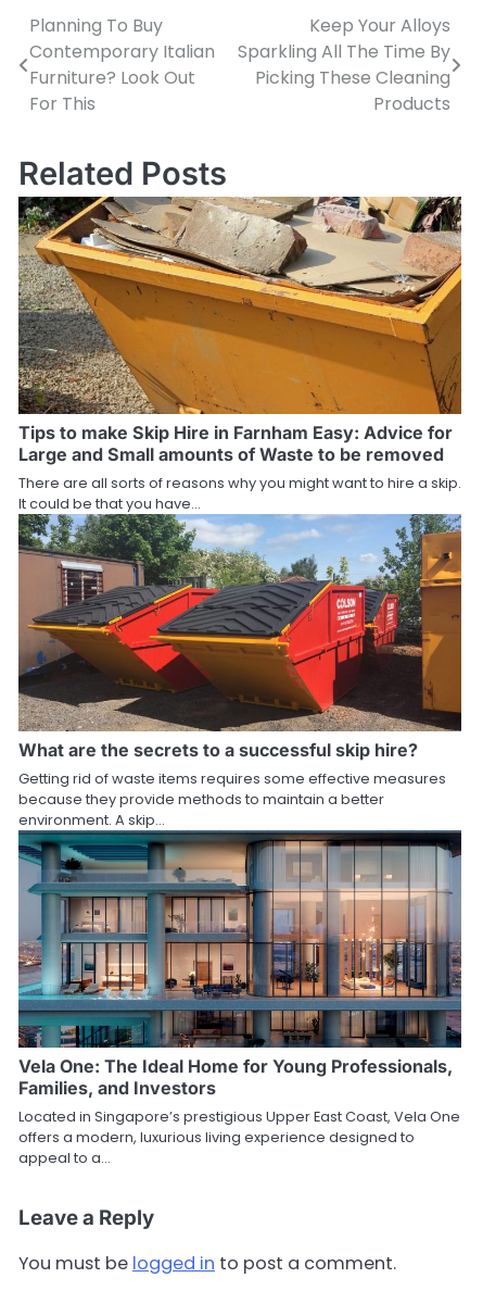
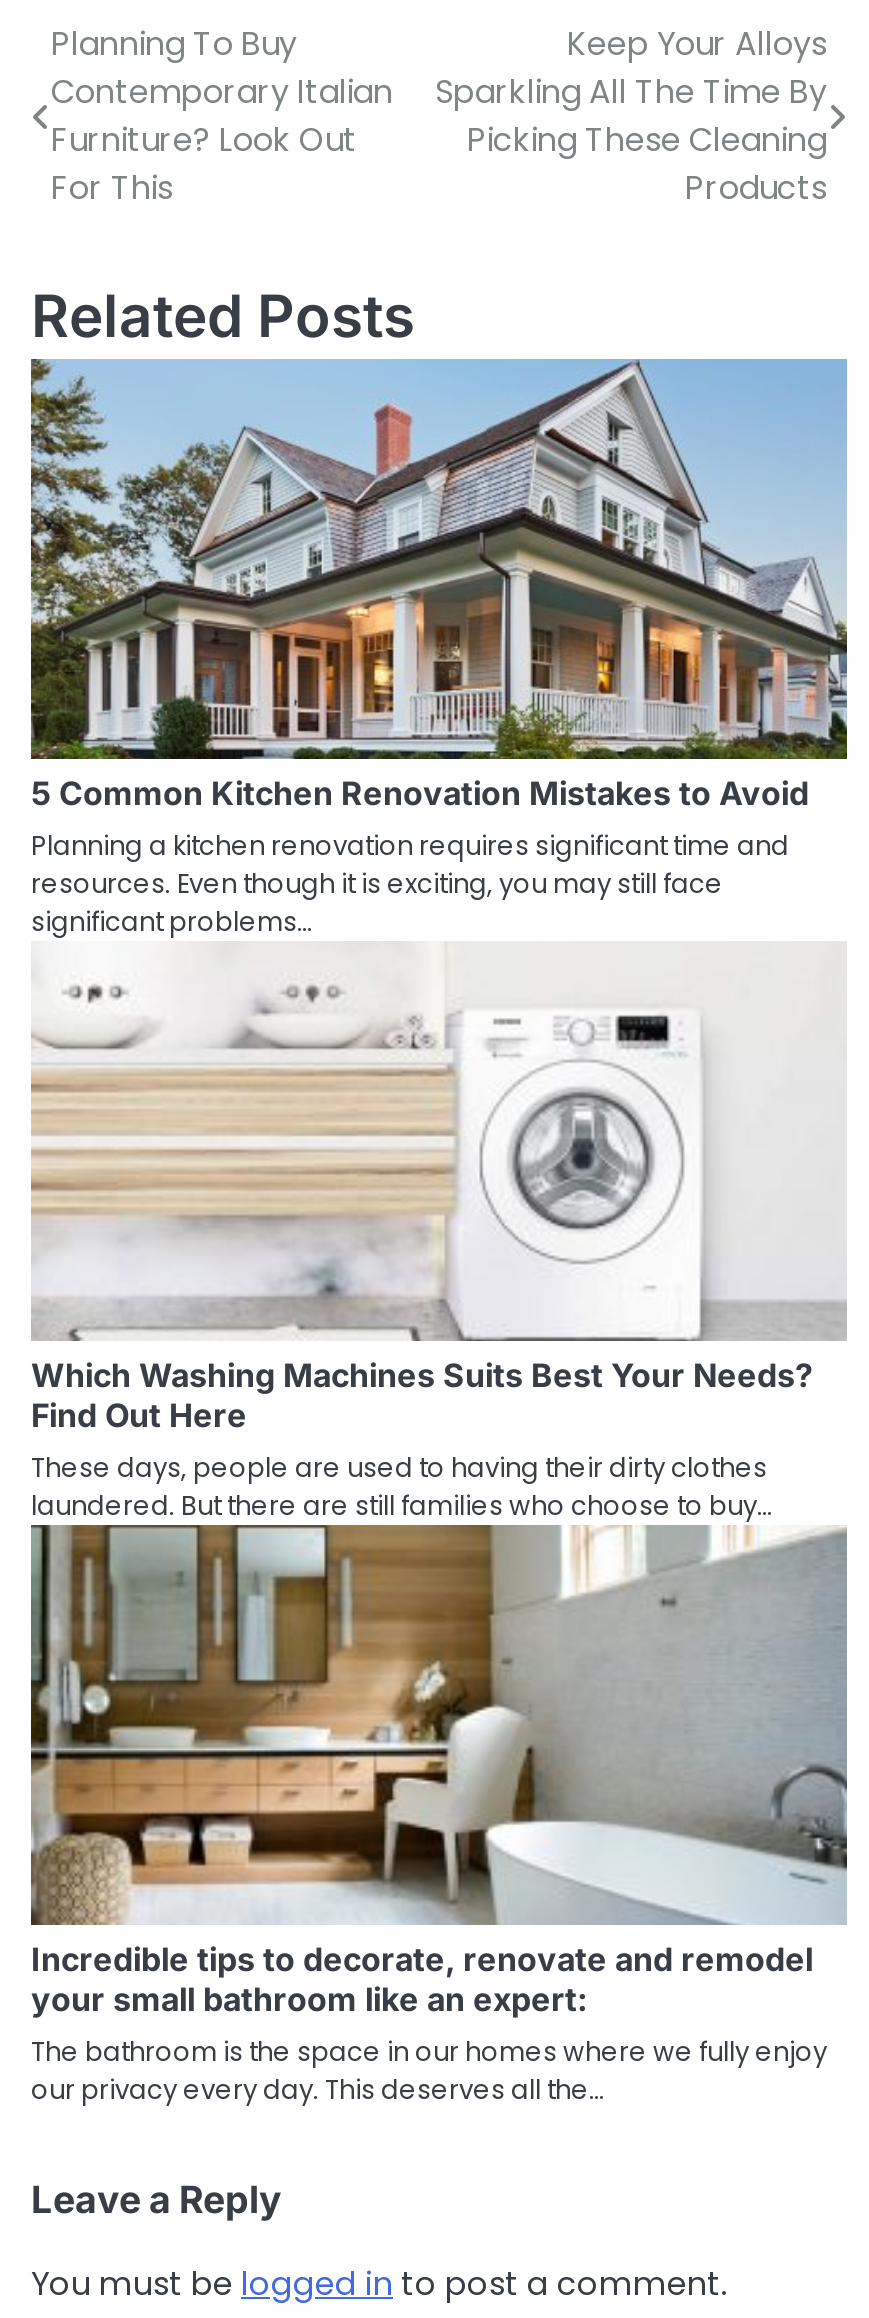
[18,196,462,514] [image] | Tips to make Skip Hire in Farnham Easy: Advice for | Large and Small amounts of Waste to be removed | There are all sorts of reasons why you might want to hire a skip. | It could be that you have… -> [31,357,849,940] [image] | 5 Common Kitchen Renovation Mistakes to Avoid | Planning a kitchen renovation requires significant time and | resources. Even though it is exciting, you may still face | significant problems…
[17,513,462,830] [image] | What are the secrets to a successful skip hire? | Getting rid of waste items requires some effective measures | because they provide methods to maintain a better | environment. A skip… -> [31,943,847,1524] [image] | Which Washing Machines Suits Best Your Needs? | Find Out Here | These days, people are used to having their dirty clothes | laundered. But there are still families who choose to buy…
[18,829,461,1168] [image] | Vela One: The Ideal Home for Young Professionals, | Families, and Investors | Located in Singapore’s prestigious Upper East Coast, Vela One | offers a modern, luxurious living experience designed to | appeal to a… -> [29,1525,847,2108] [image] | Incredible tips to decorate, renovate and remodel | your small bathroom like an expert: | The bathroom is the space in our homes where we fully enjoy | our privacy every day. This deserves all the…

